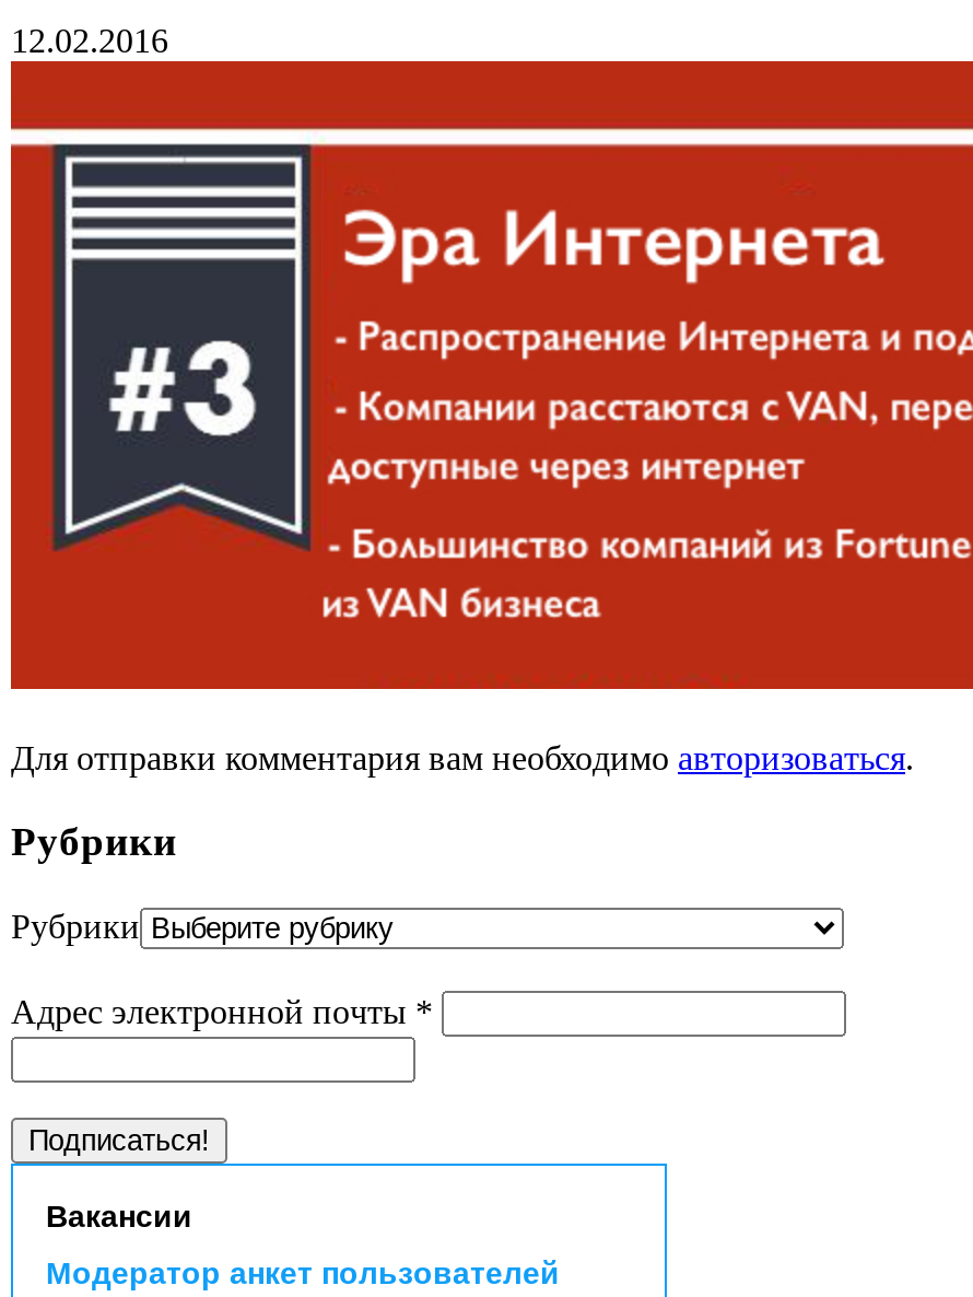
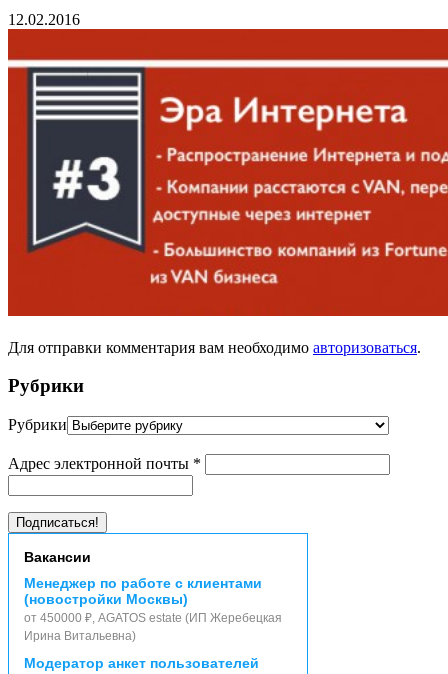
none -> [24,575,282,643] Менеджер по работе с клиентами | (новостройки Москвы) | от 450000 ₽, AGATOS estate (ИП Жеребецкая | Ирина Витальевна)

